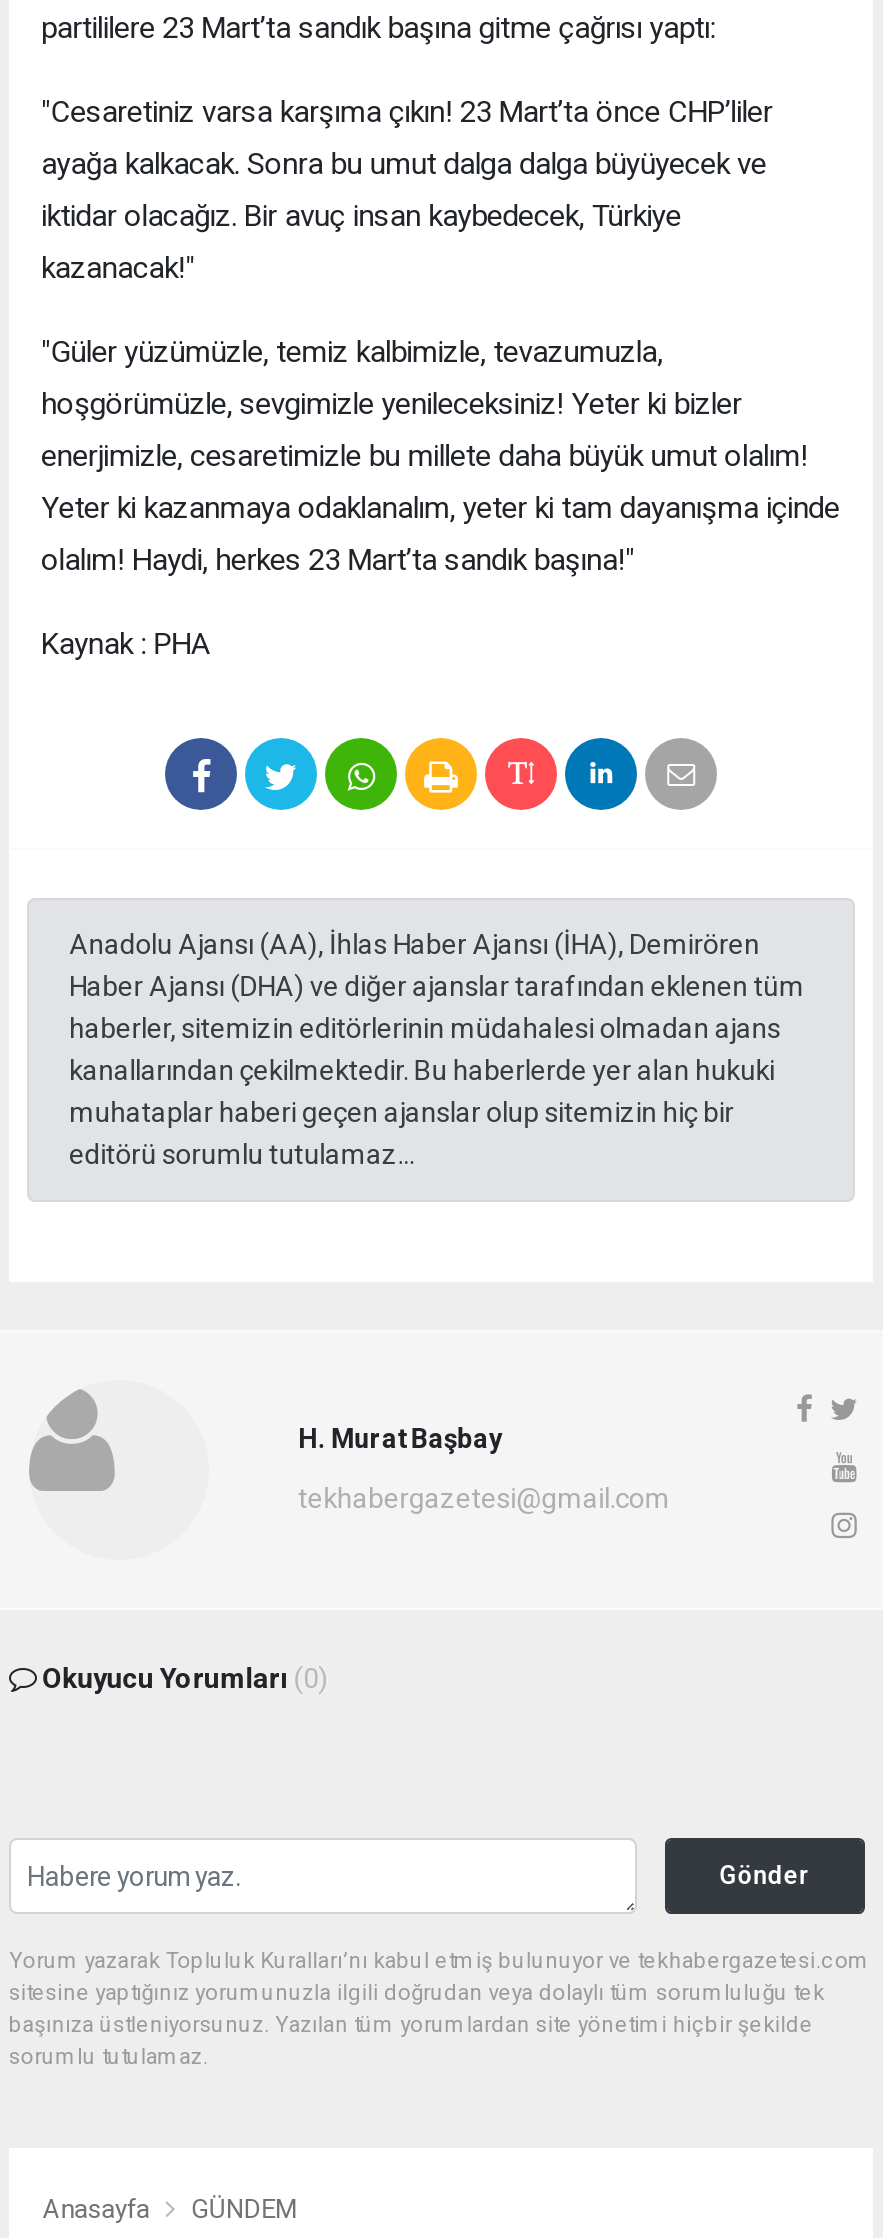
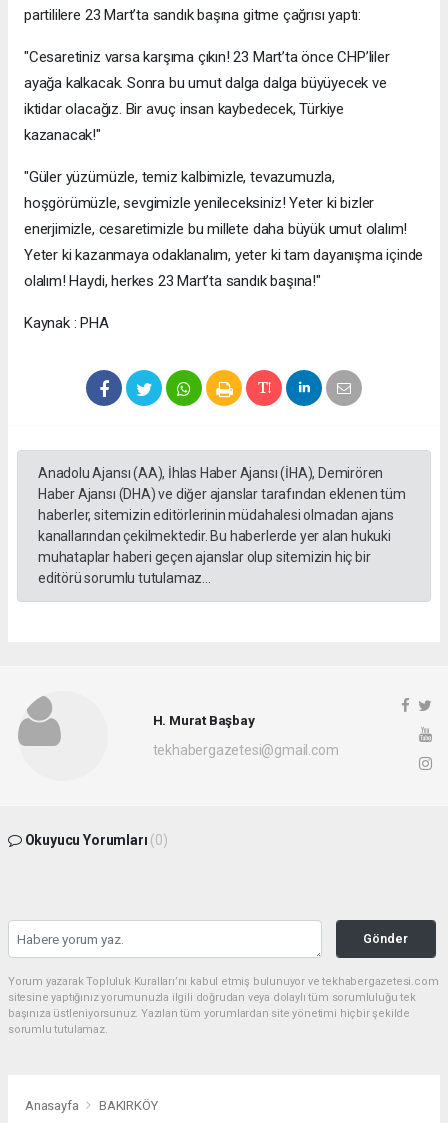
[191,2195,297,2225] GÜNDEM -> [99,1098,157,1113] BAKIRKÖY

